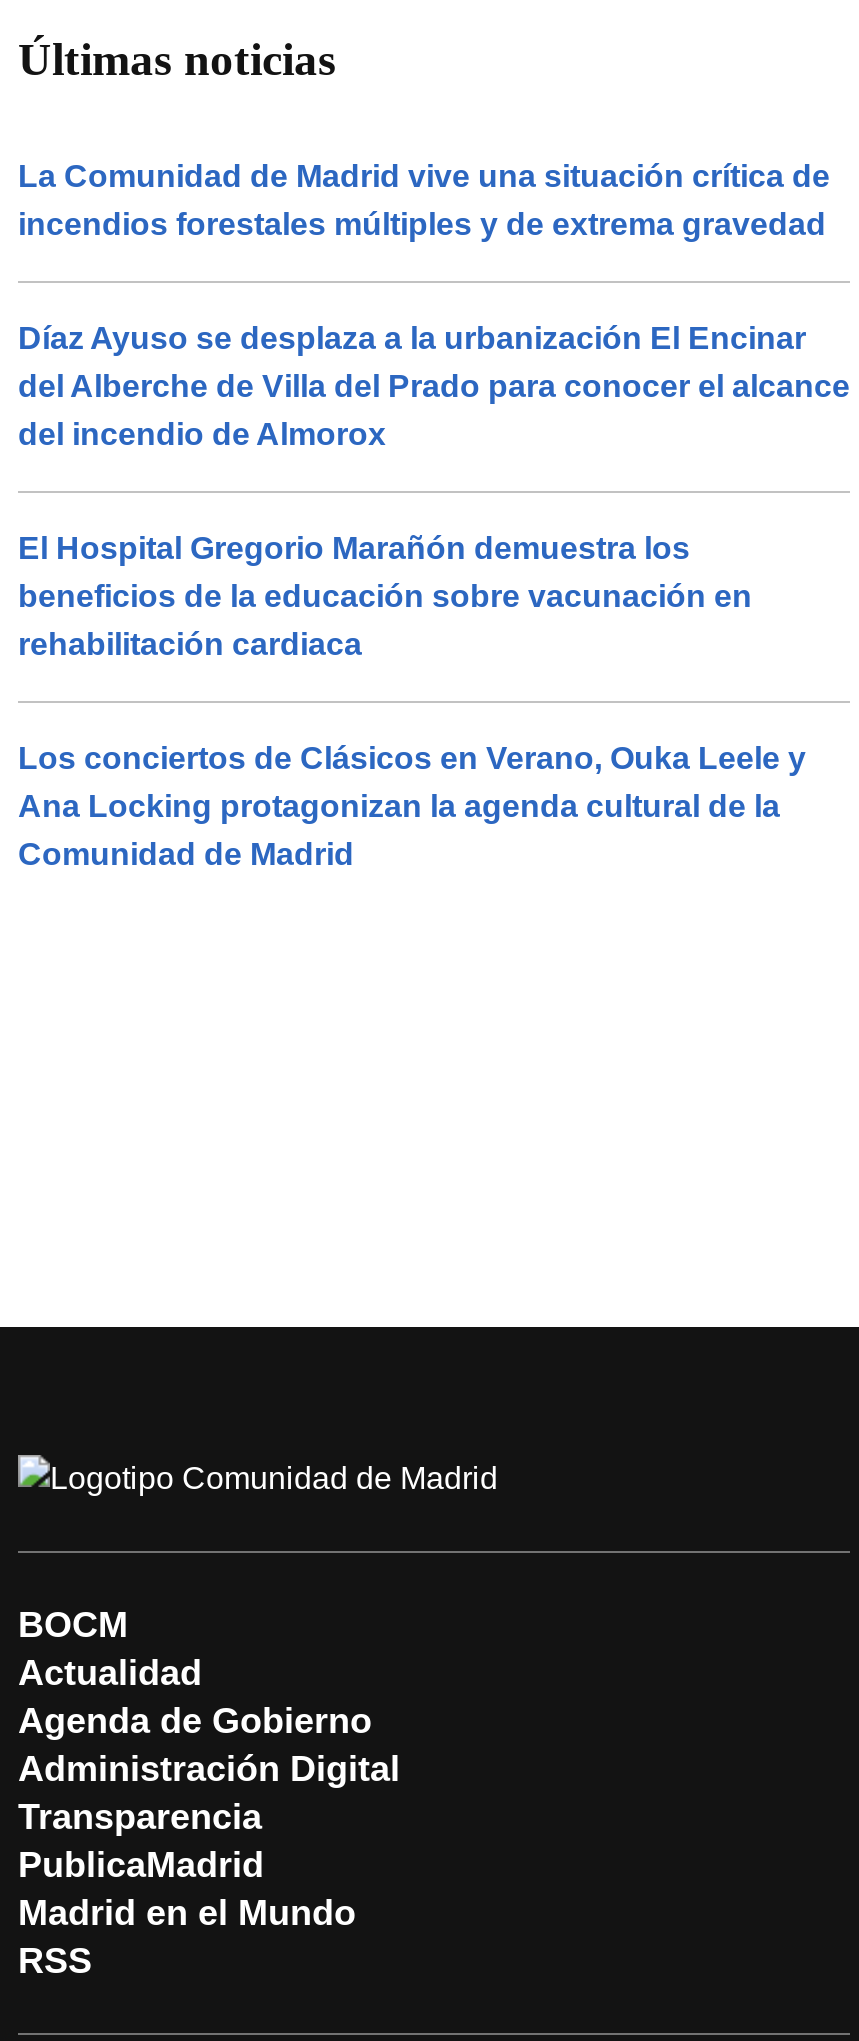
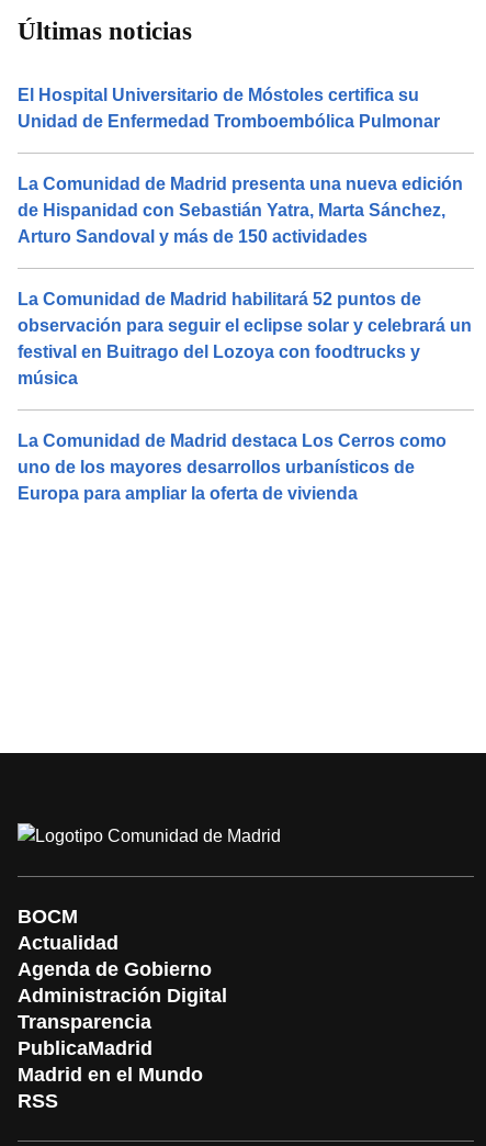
[18,158,830,240] La Comunidad de Madrid vive una situación crítica de | incendios forestales múltiples y de extrema gravedad -> [18,86,440,131] El Hospital Universitario de Móstoles certifica su | Unidad de Enfermedad Tromboembólica Pulmonar
[18,320,850,450] Díaz Ayuso se desplaza a la urbanización El Encinar | del Alberche de Villa del Prado para conocer el alcance | del incendio de Almorox -> [18,175,463,246] La Comunidad de Madrid presenta una nueva edición | de Hispanidad con Sebastián Yatra, Marta Sánchez, | Arturo Sandoval y más de 150 actividades
[18,530,752,660] El Hospital Gregorio Marañón demuestra los | beneficios de la educación sobre vacunación en | rehabilitación cardiaca -> [18,290,472,388] La Comunidad de Madrid habilitará 52 puntos de | observación para seguir el eclipse solar y celebrará un | festival en Buitrago del Lozoya con foodtrucks y | música
[18,740,806,870] Los conciertos de Clásicos en Verano, Ouka Leele y | Ana Locking protagonizan la agenda cultural de la | Comunidad de Madrid -> [18,432,447,503] La Comunidad de Madrid destaca Los Cerros como | uno de los mayores desarrollos urbanísticos de | Europa para ampliar la oferta de vivienda

